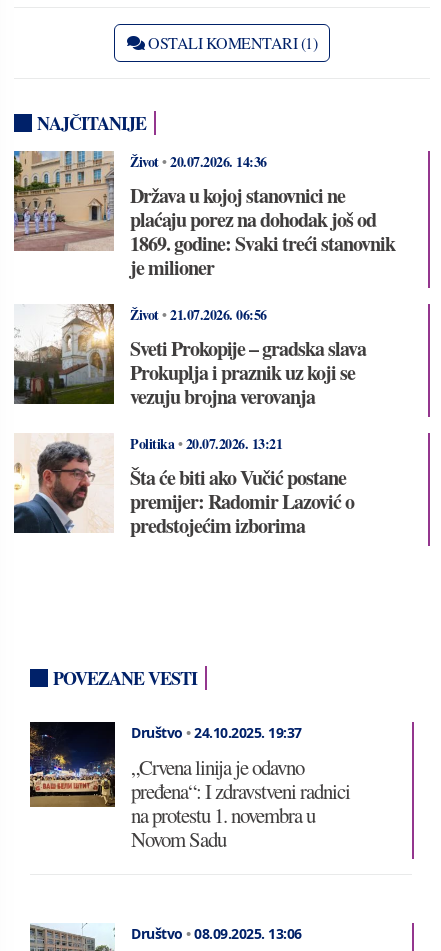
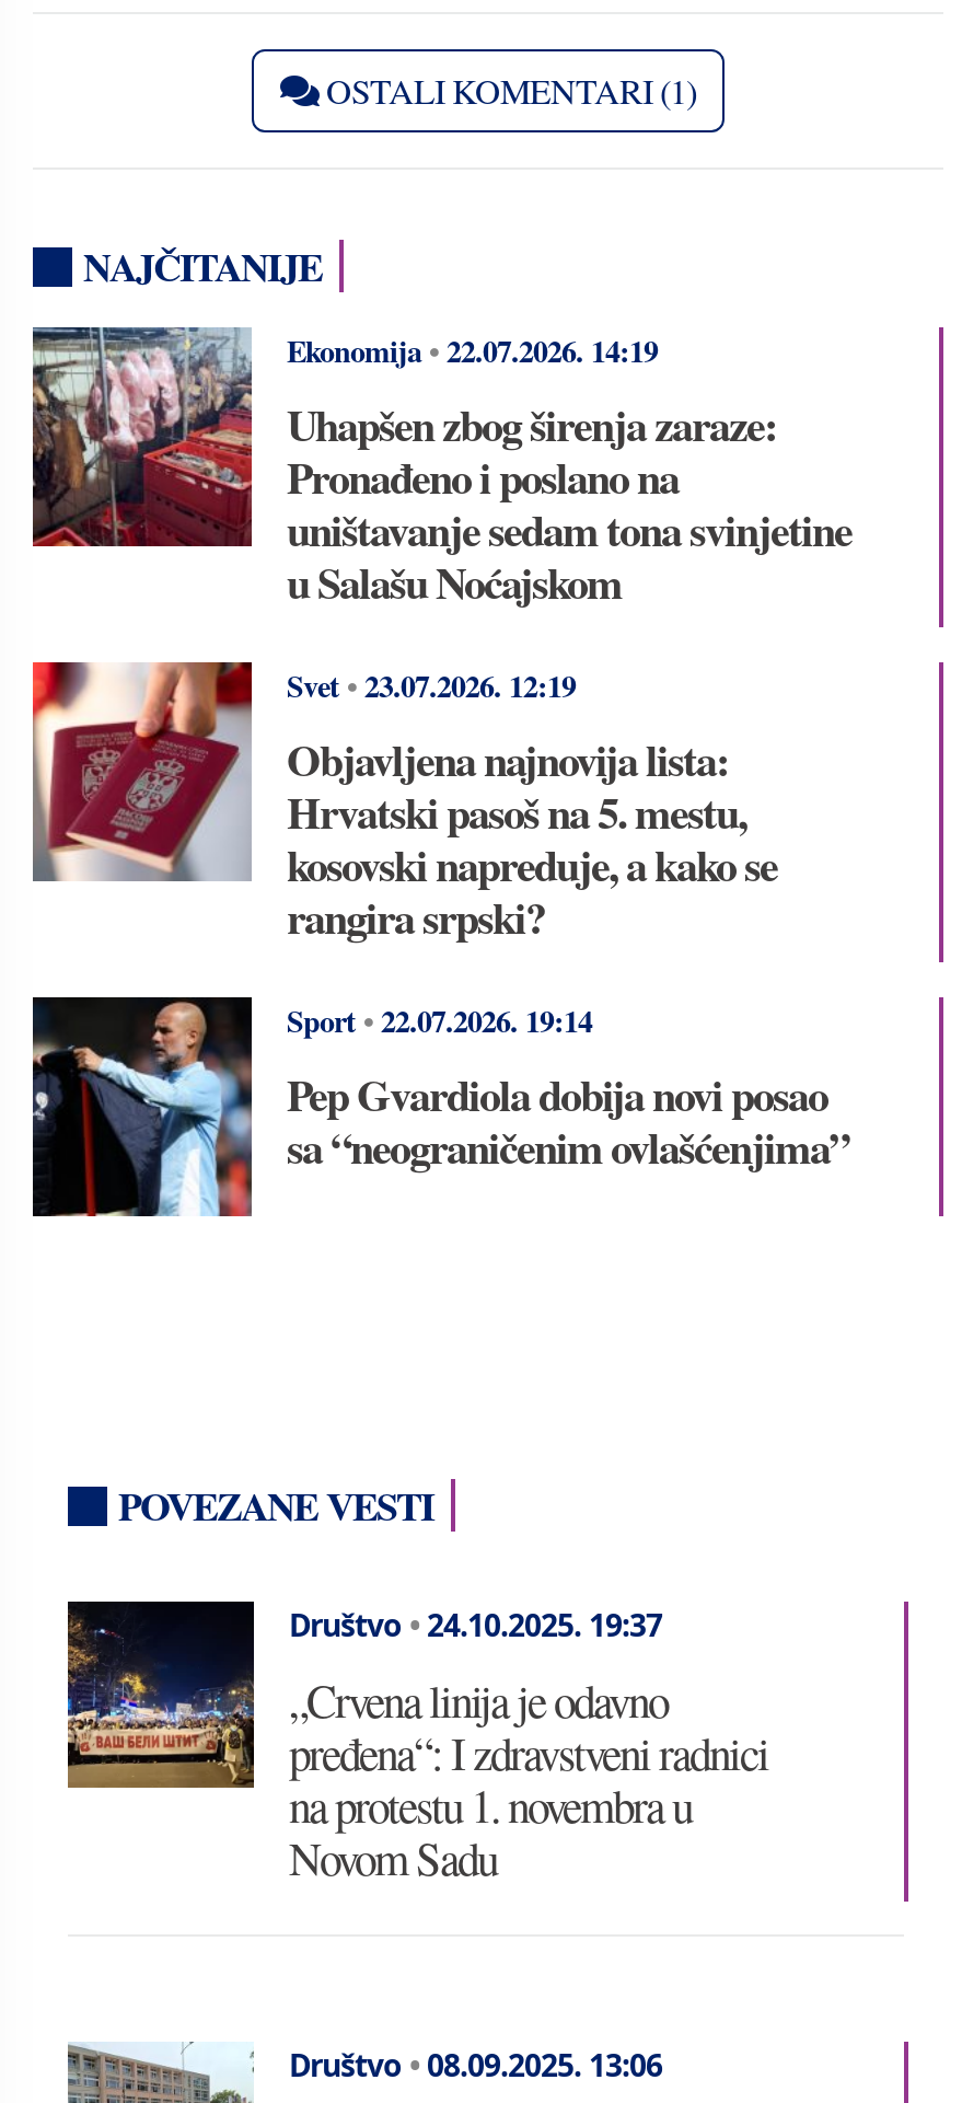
[13,150,395,282] [image] | Život •20.07.2026. 14:36 | Država u kojoj stanovnici ne | plaćaju porez na dohodak još od | 1869. godine: Svaki treći stanovnik | je milioner -> [33,325,851,615] [image] | Ekonomija •22.07.2026. 14:19 | Uhapšen zbog širenja zaraze: | Pronađeno i poslano na | uništavanje sedam tona svinjetine | u Salašu Noćajskom
[14,304,366,411] [image] | Život • 21.07.2026. 06:56 | Sveti Prokopije – gradska slava | Prokuplja i praznik uz koji se | vezuju brojna verovanja -> [31,660,777,950] [image] | Svet •23.07.2026. 12:19 | Objavljena najnovija lista: | Hrvatski pasoš na 5. mestu, | kosovski napreduje, a kako se | rangira srpski?
[14,433,354,546] [image] | Politika • 20.07.2026. 13:21 | Šta će biti ako Vučić postane | premijer: Radomir Lazović o | predstojećim izborima -> [31,971,849,1218] [image] | Sport •22.07.2026. 19:14 | Pep Gvardiola dobija novi posao | sa “neograničenim ovlašćenjima”

